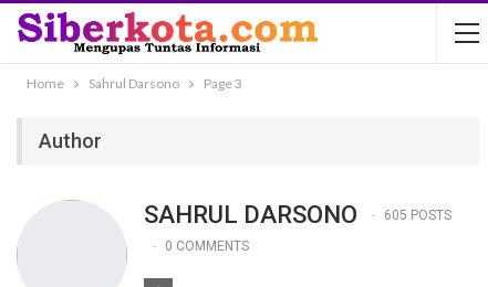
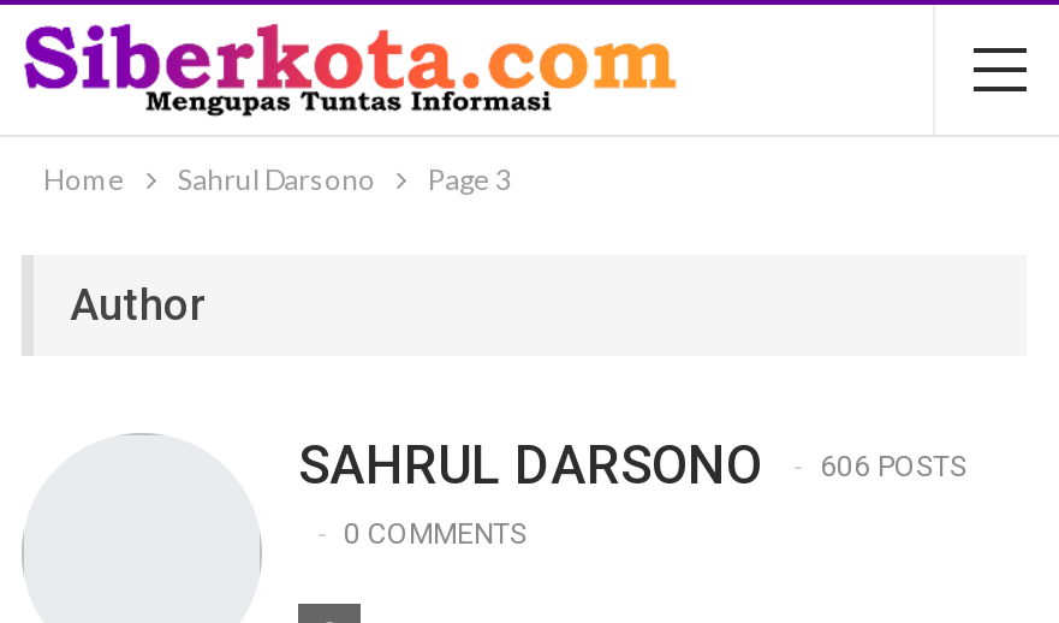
[144,201,451,228] SAHRUL DARSONO 605 POSTS -> [298,435,966,495] SAHRUL DARSONO 606 POSTS

